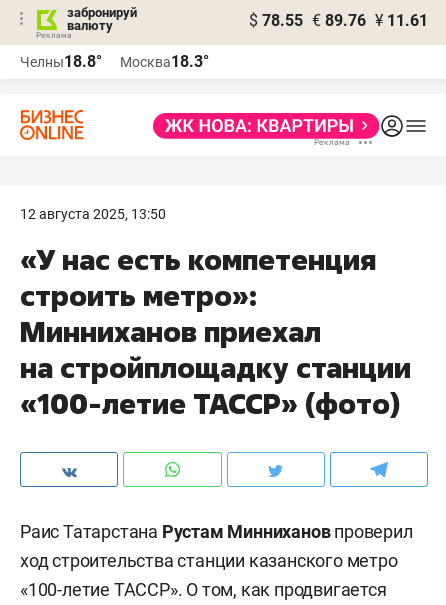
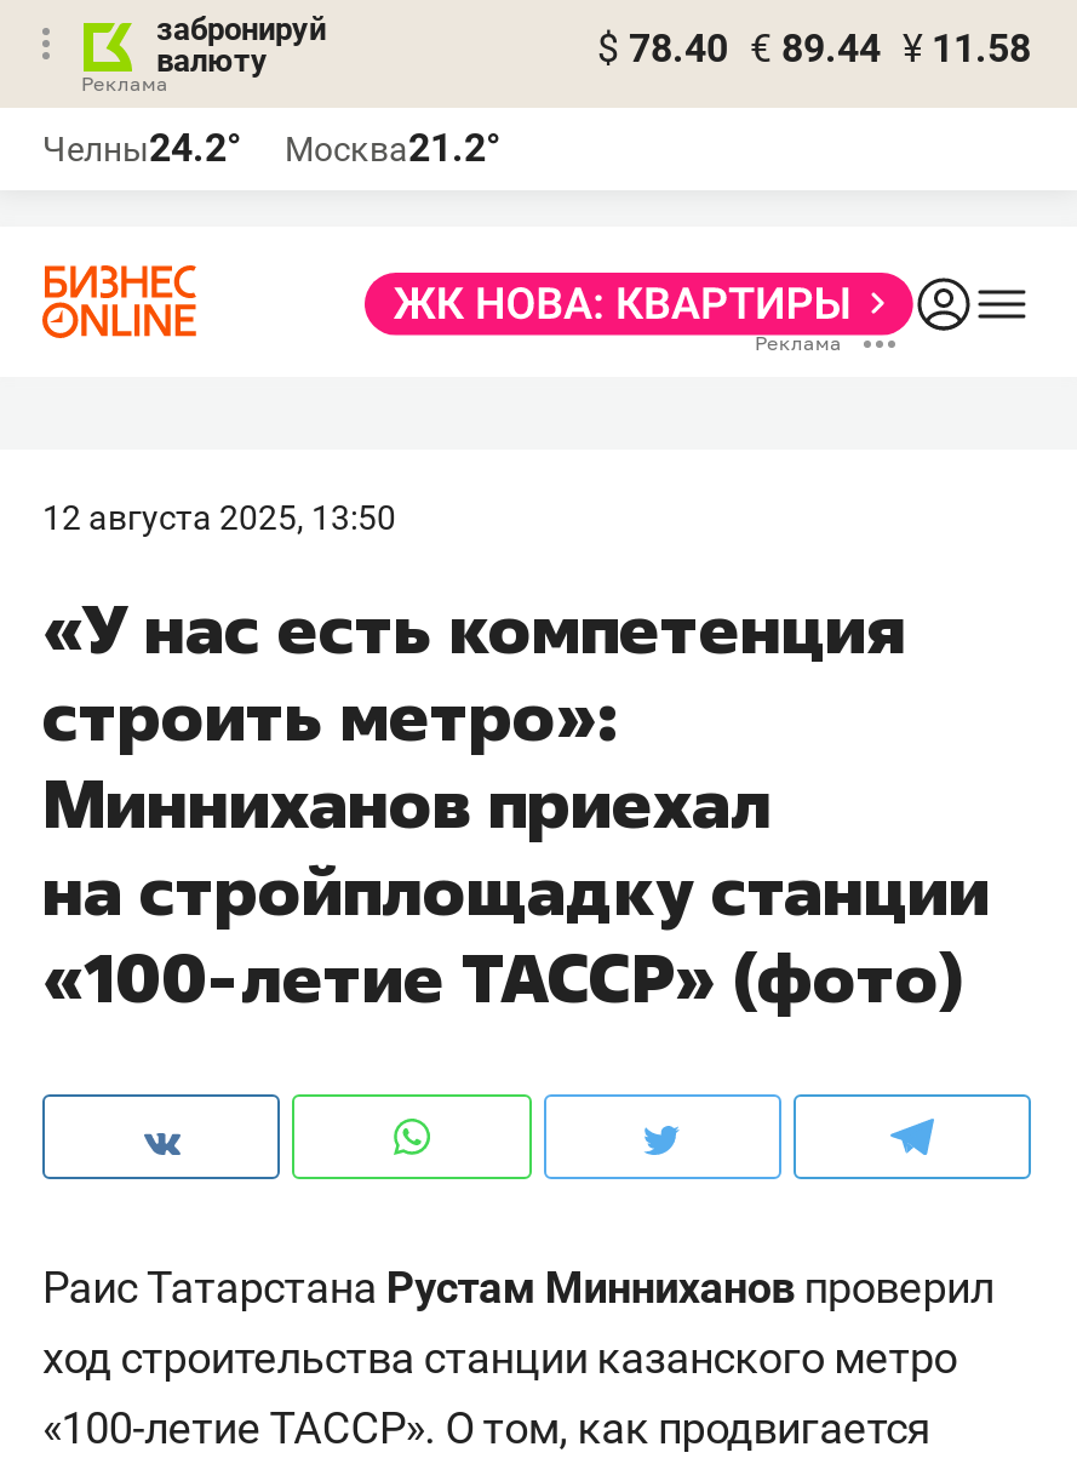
[249,11,428,30] $ 78.55 € 89.76 ¥ 11.61 -> [597,25,1031,72] $ 78.40 € 89.44 ¥ 11.58
[20,52,102,71] Челны18.8° -> [42,125,241,171] Челны24.2°
[120,52,209,71] Москва18.3° -> [285,125,500,171] Москва21.2°

